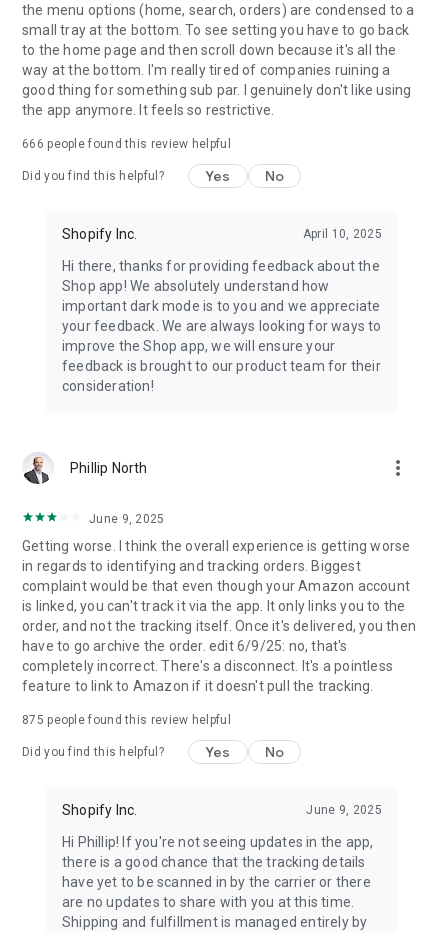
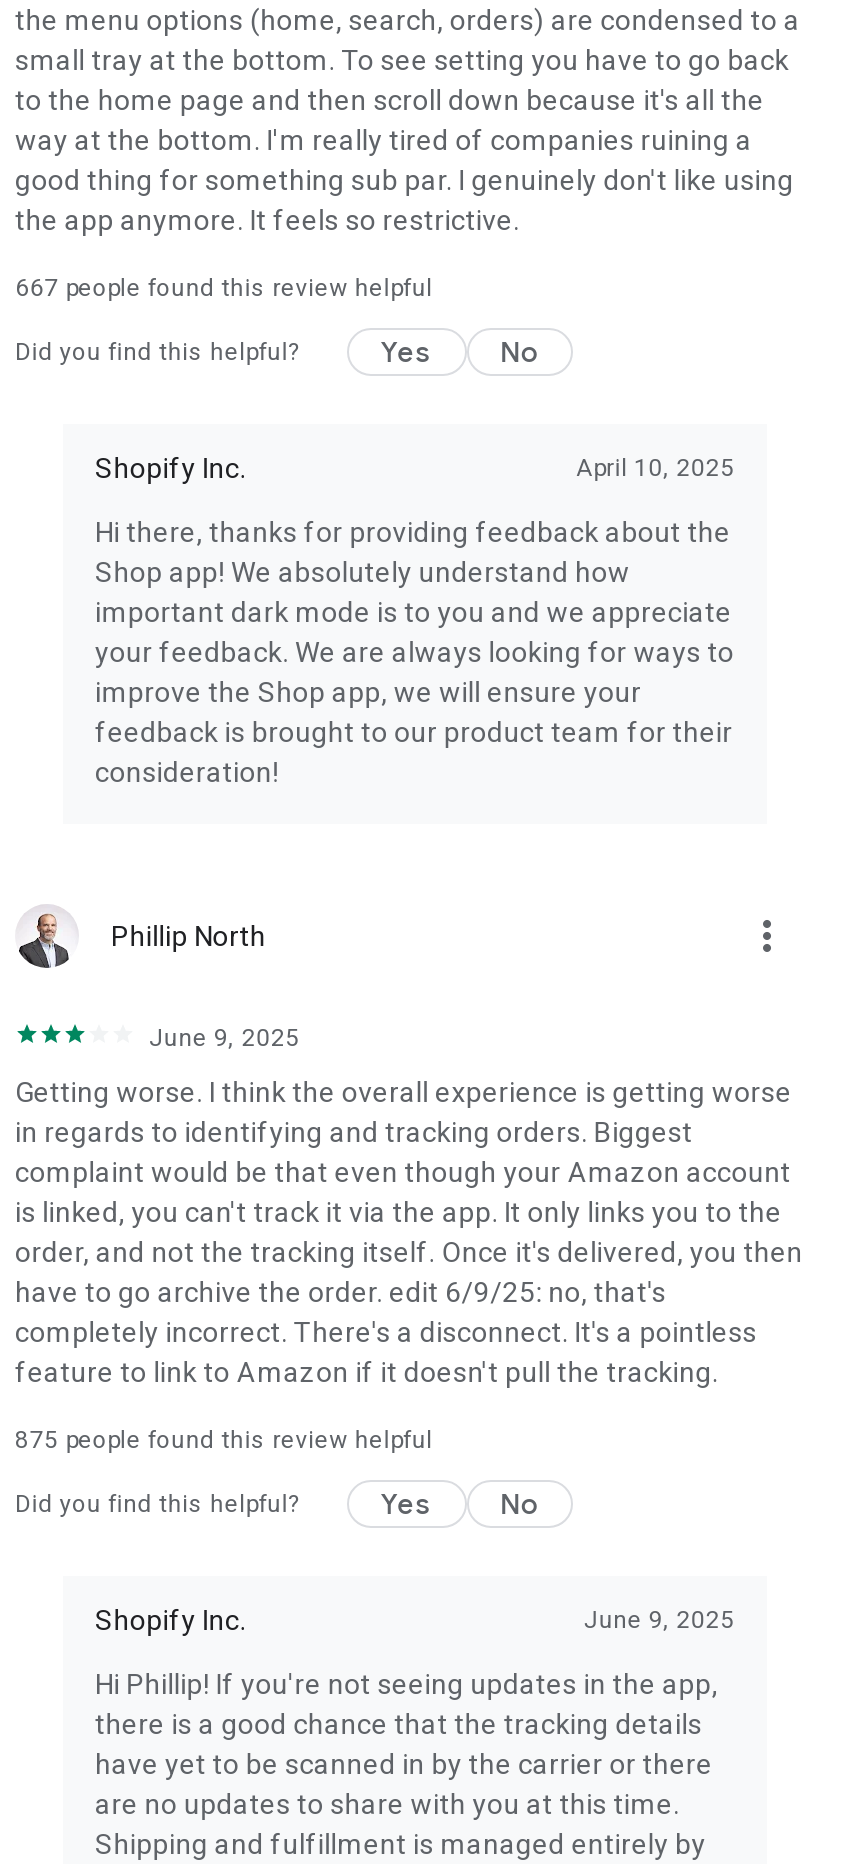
[22,137,231,151] 666 people found this review helpful -> [15,274,433,302] 667 people found this review helpful

